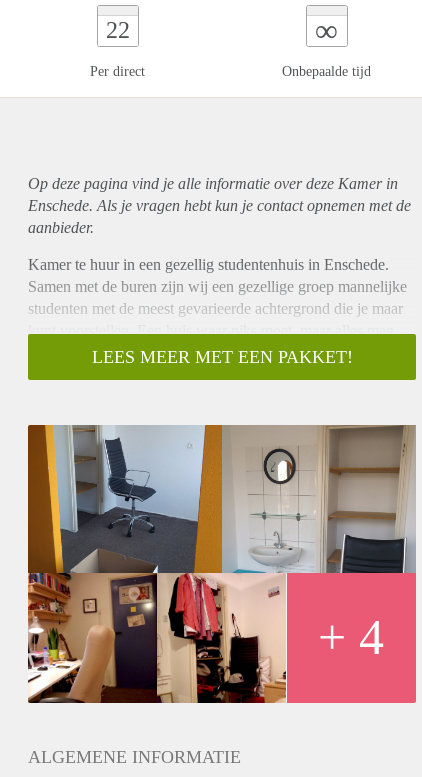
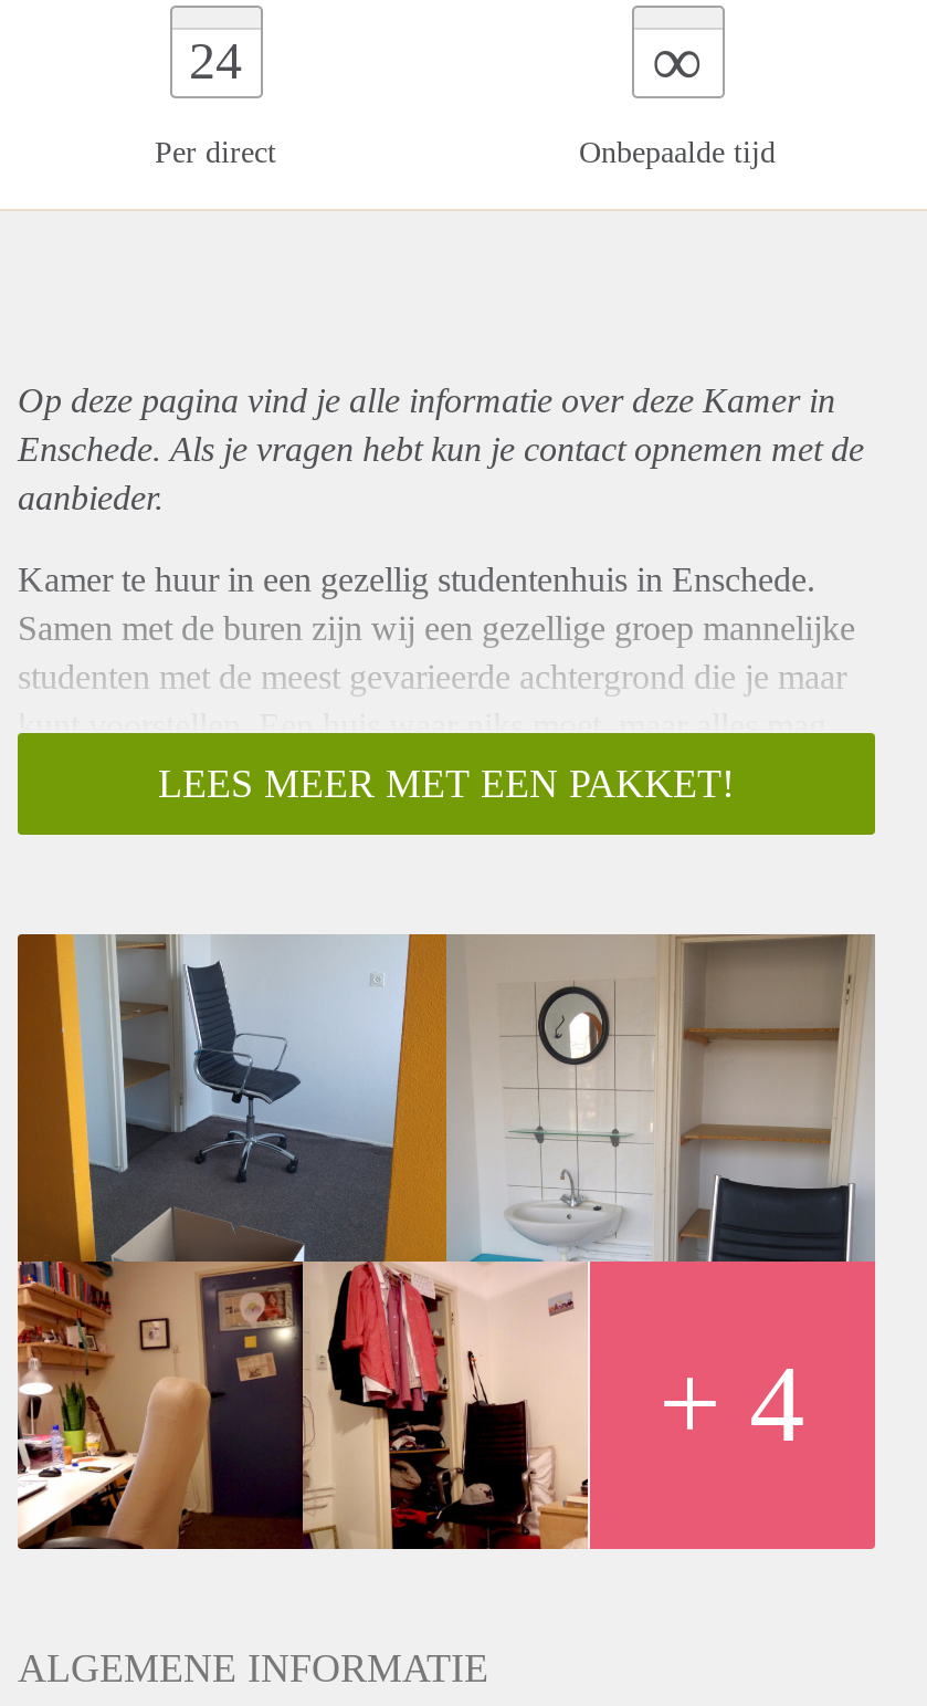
[105,17,129,43] 22 -> [189,33,242,90] 24

